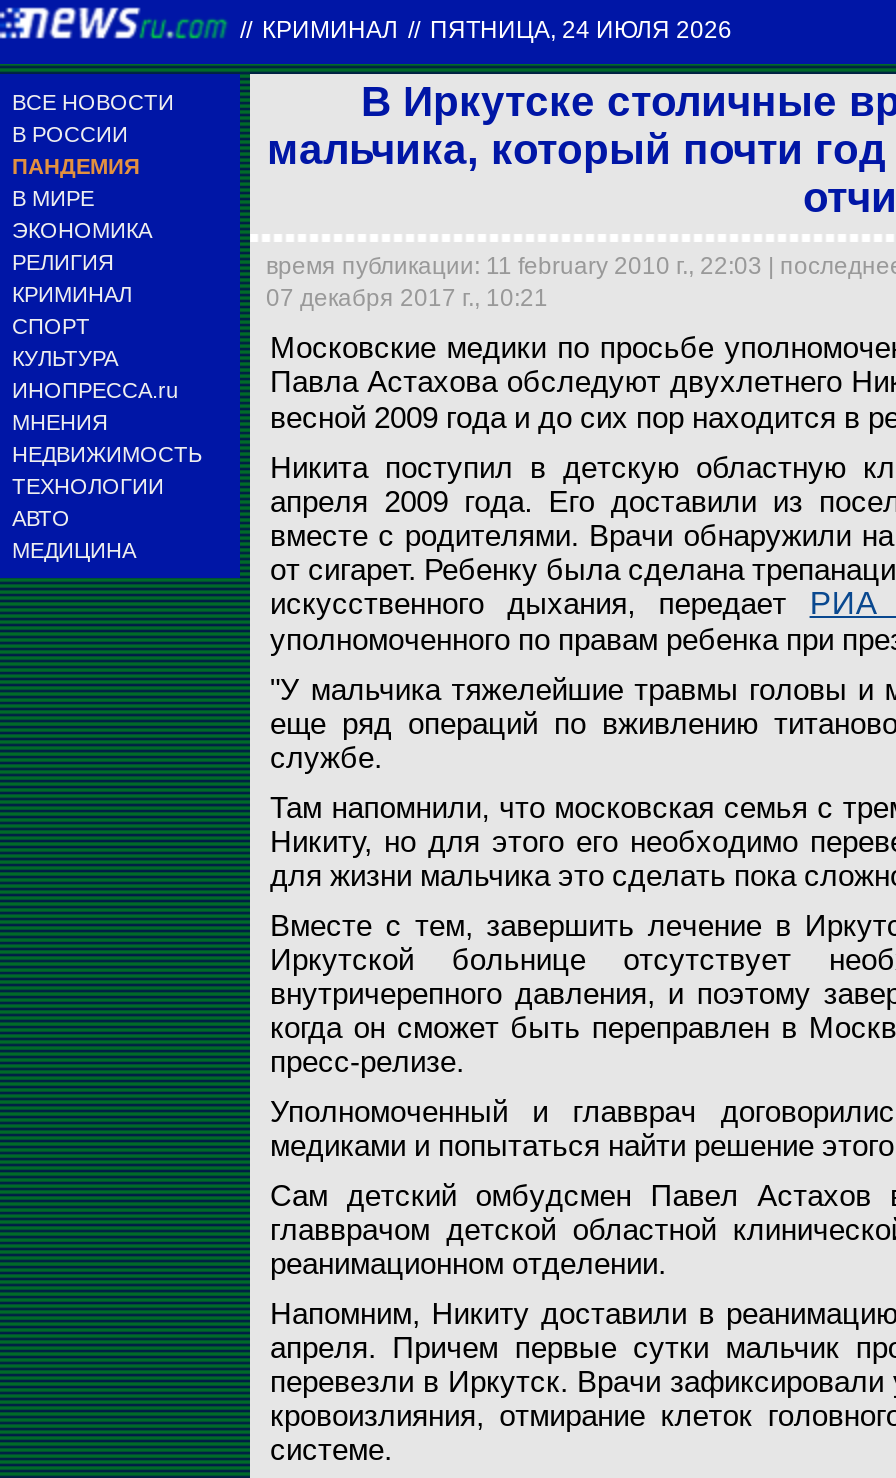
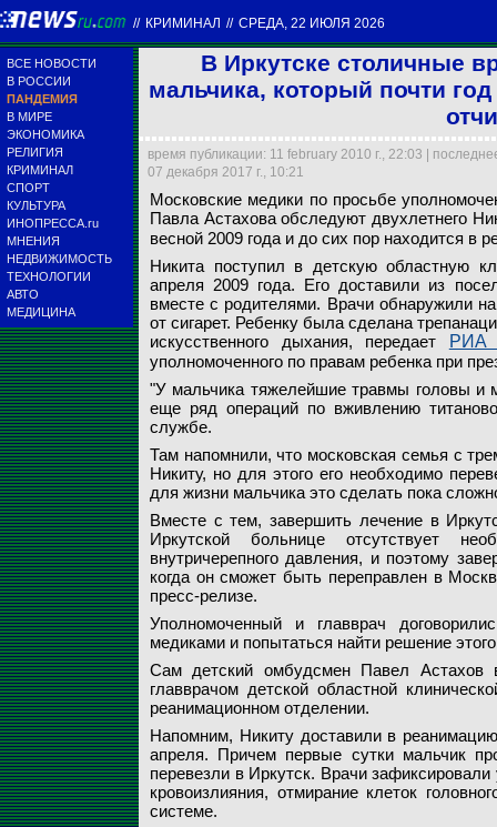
[240,15,732,43] // КРИМИНАЛ // ПЯТНИЦА, 24 ИЮЛЯ 2026 -> [133,15,385,31] // КРИМИНАЛ // СРЕДА, 22 ИЮЛЯ 2026

